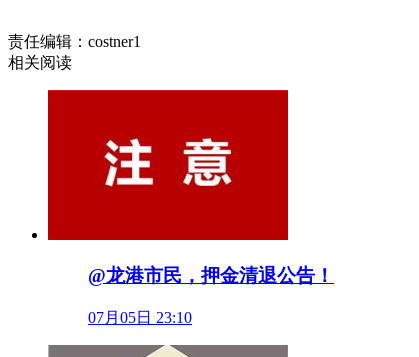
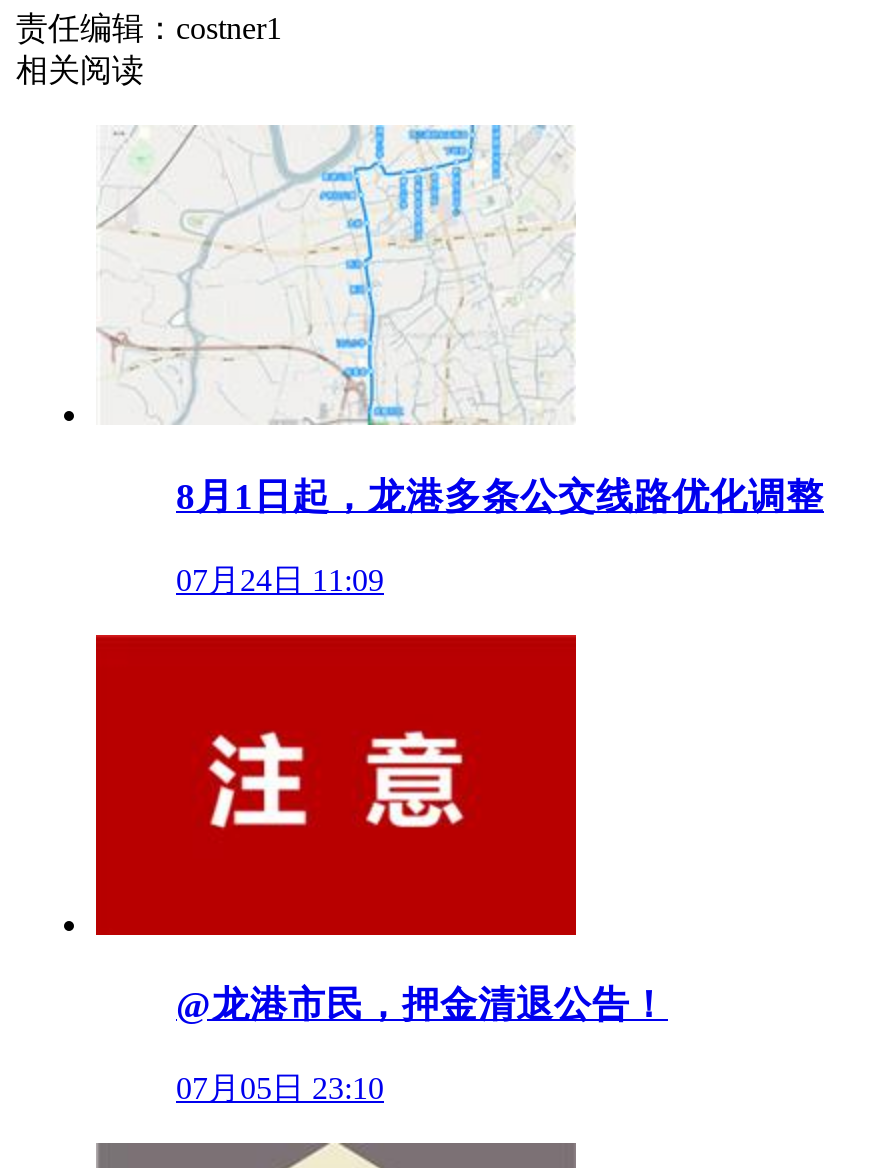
none -> [96,123,824,596] [image] | 8月1日起，龙港多条公交线路优化调整 | 07月24日 11:09

